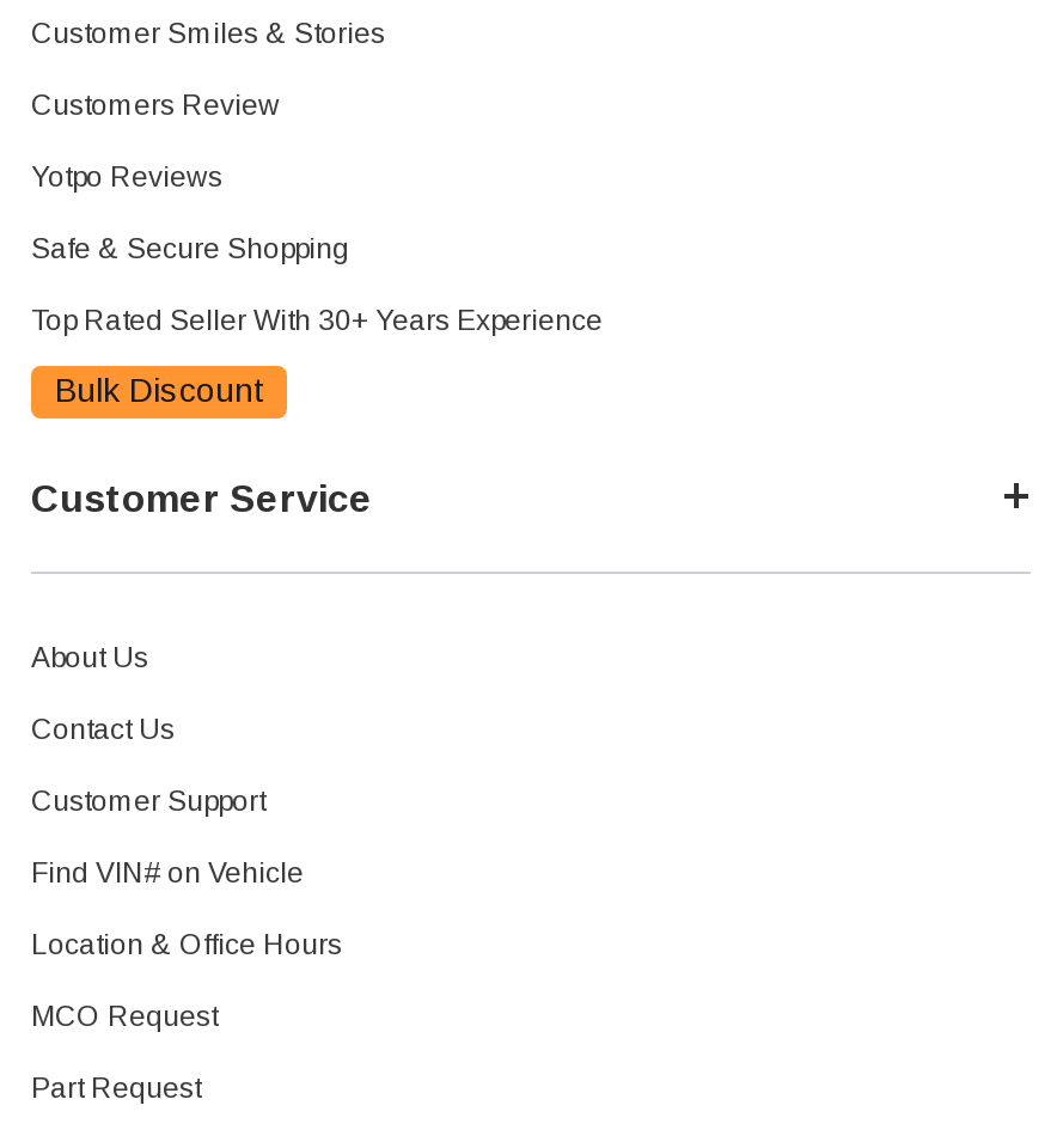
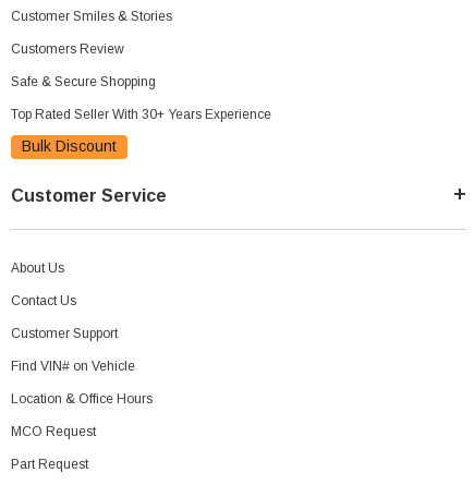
[31,161,222,195] Yotpo Reviews -> none

